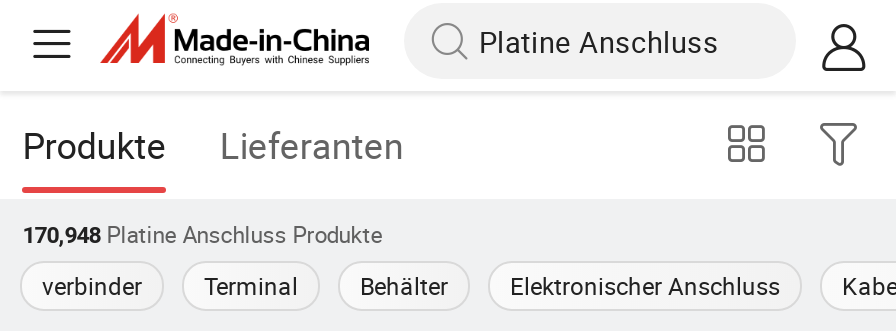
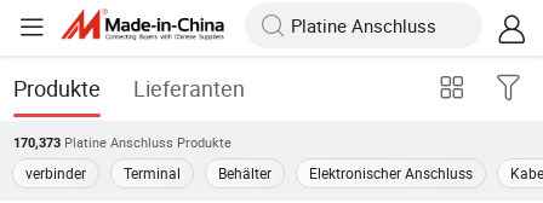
[23,220,383,250] 170,948 Platine Anschluss Produkte -> [14,133,232,151] 170,373 Platine Anschluss Produkte

